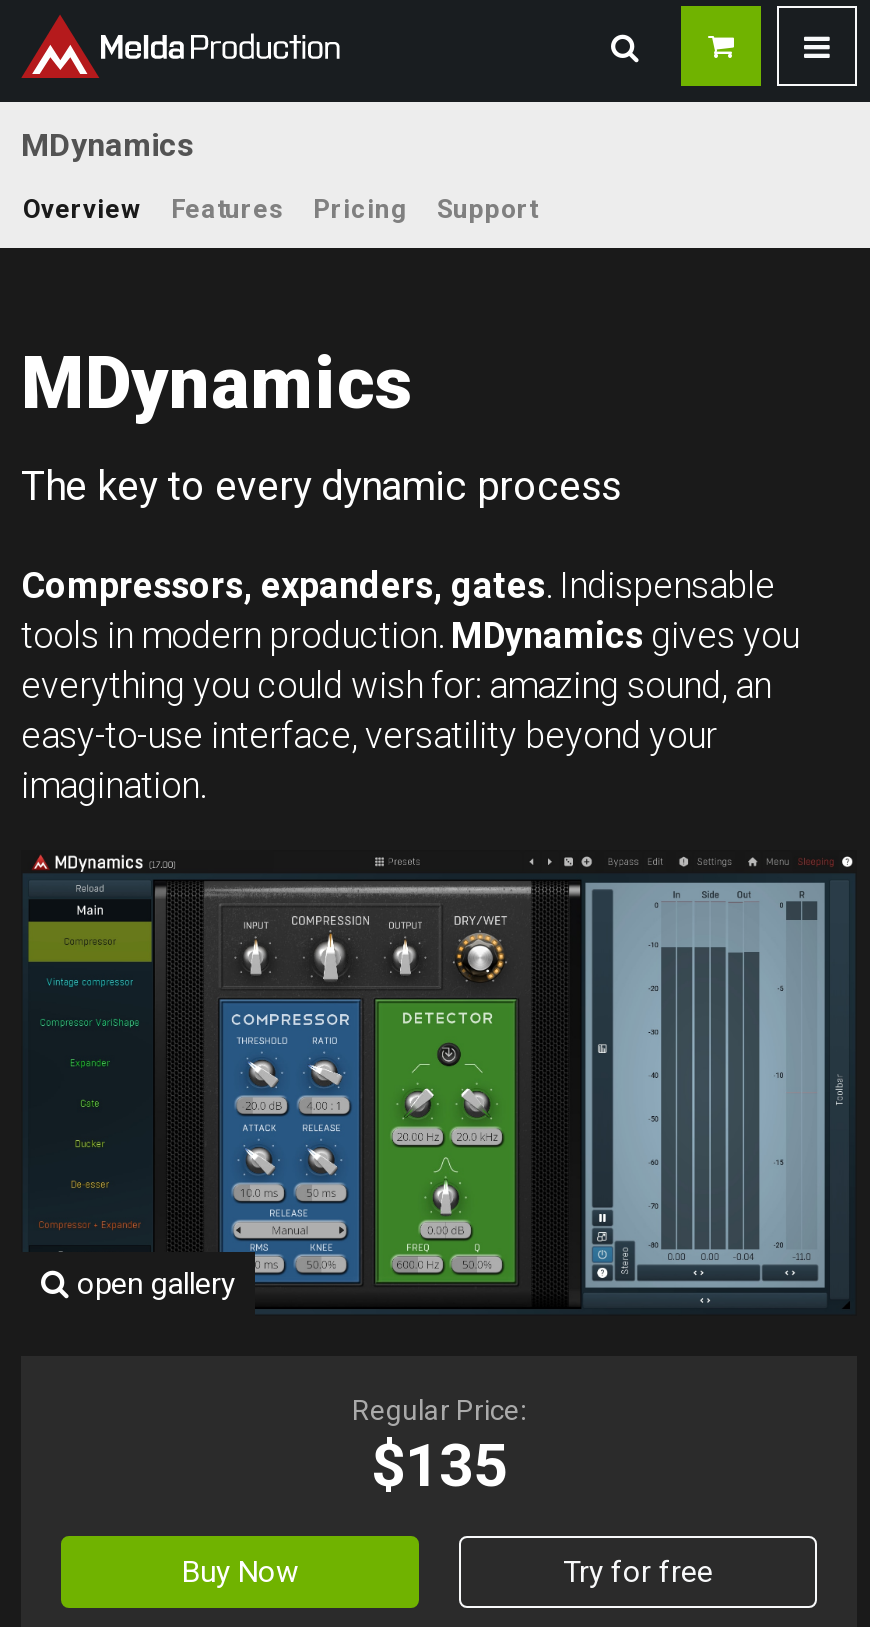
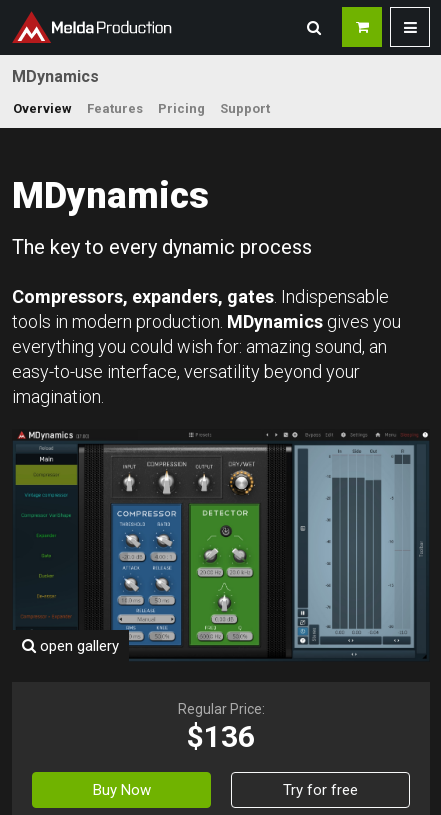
[371,1429,507,1499] $135 -> [187,719,255,754] $136

